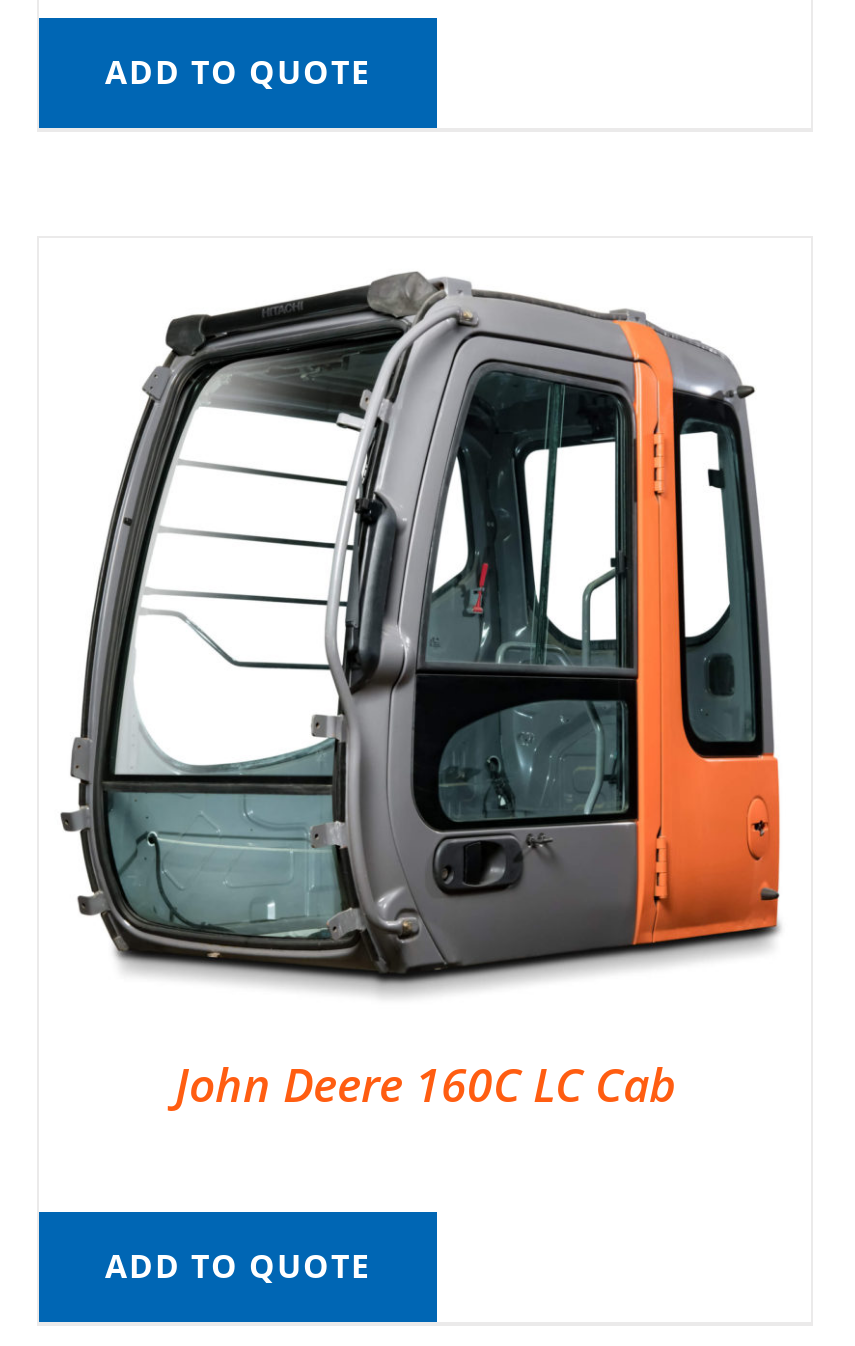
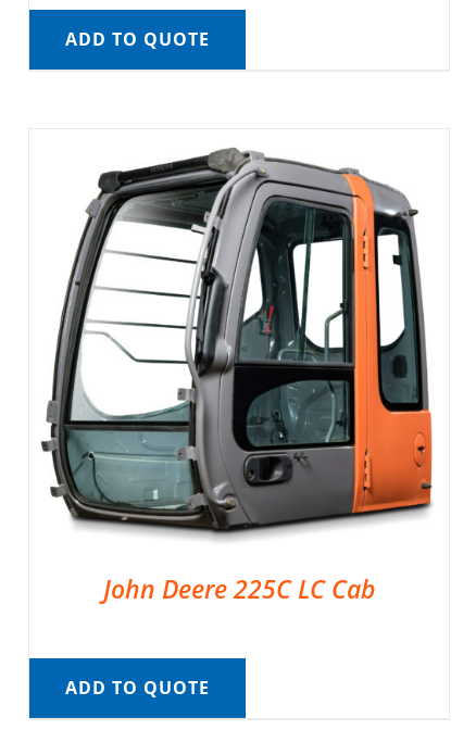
[175,1053,675,1117] John Deere 160C LC Cab -> [103,572,375,607] John Deere 225C LC Cab

